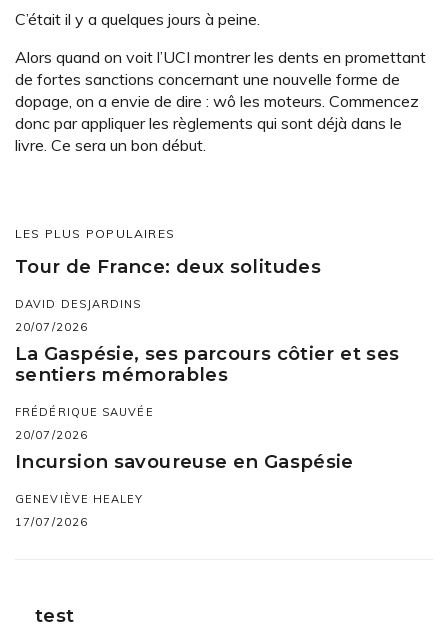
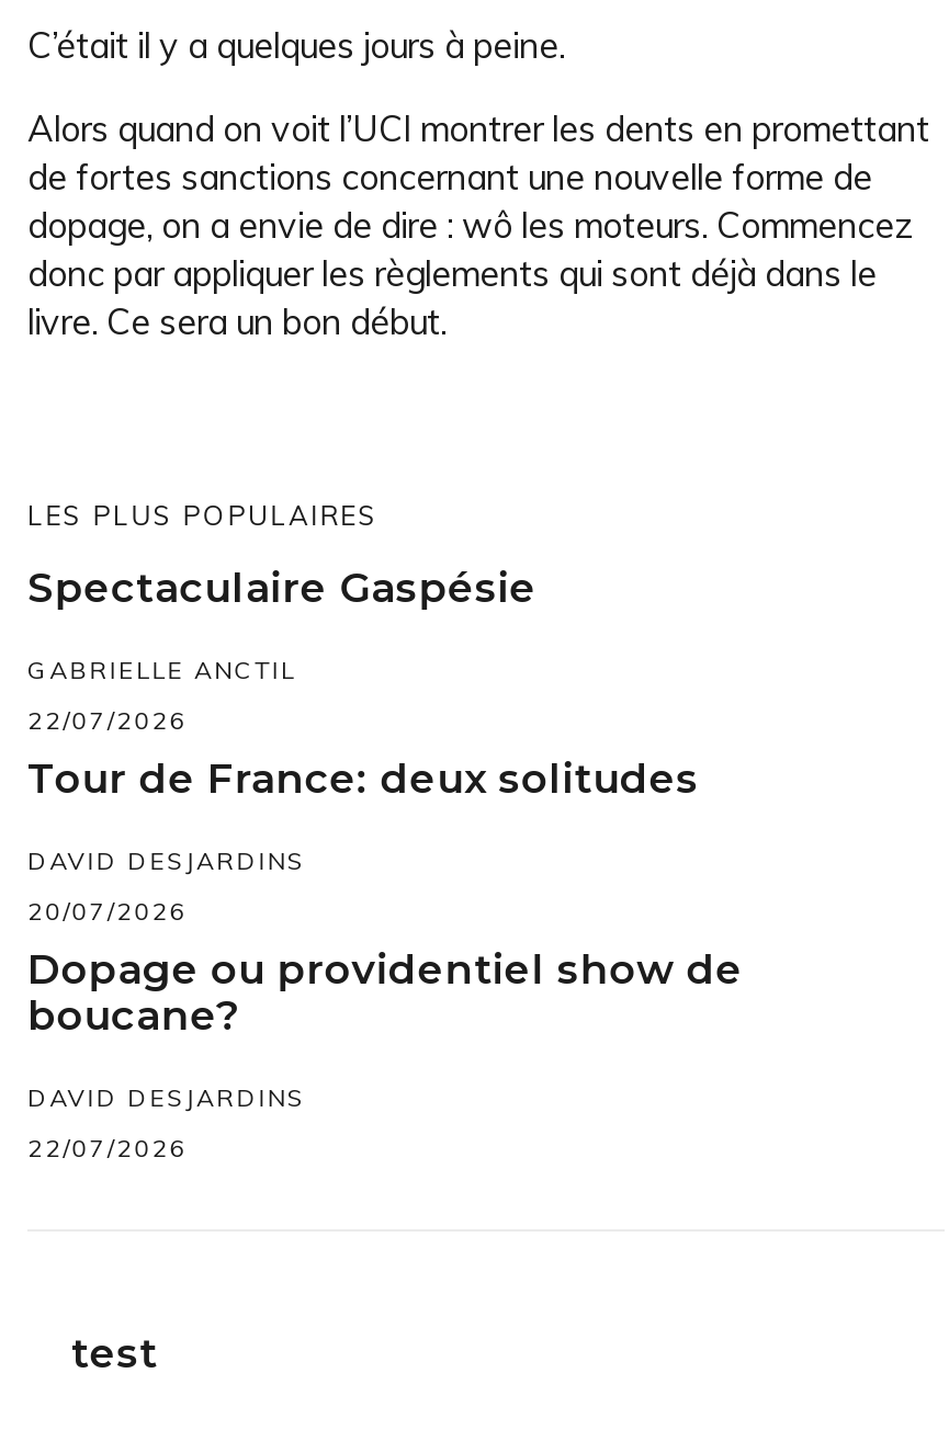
none -> [27,563,537,737] Spectaculaire Gaspésie | GABRIELLE ANCTIL | 22/07/2026
moved [15,255,321,334] -> [27,754,699,928]: Tour de France: deux solitudes | DAVID DESJARDINS | 20/07/2026
[15,342,399,529] La Gaspésie, ses parcours côtier et ses | sentiers mémorables | FRÉDÉRIQUE SAUVÉE | 20/07/2026 | Incursion savoureuse en Gaspésie | GENEVIÈVE HEALEY | 17/07/2026 -> [27,945,743,1164] Dopage ou providentiel show de | boucane? | DAVID DESJARDINS | 22/07/2026

